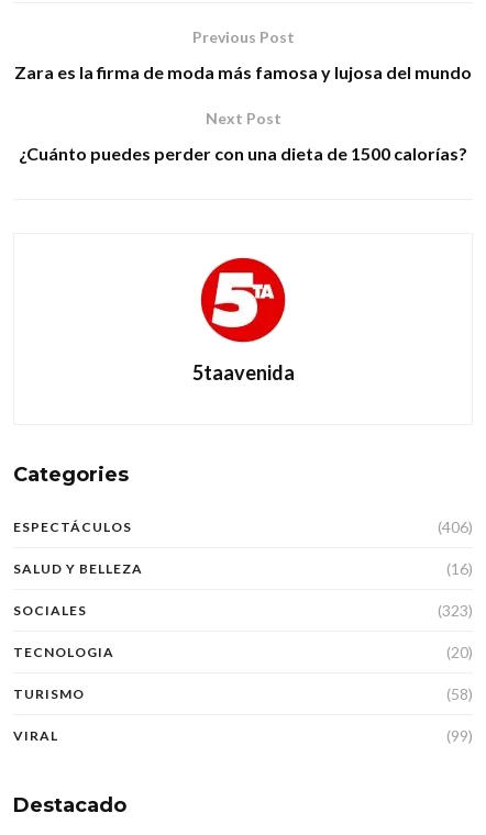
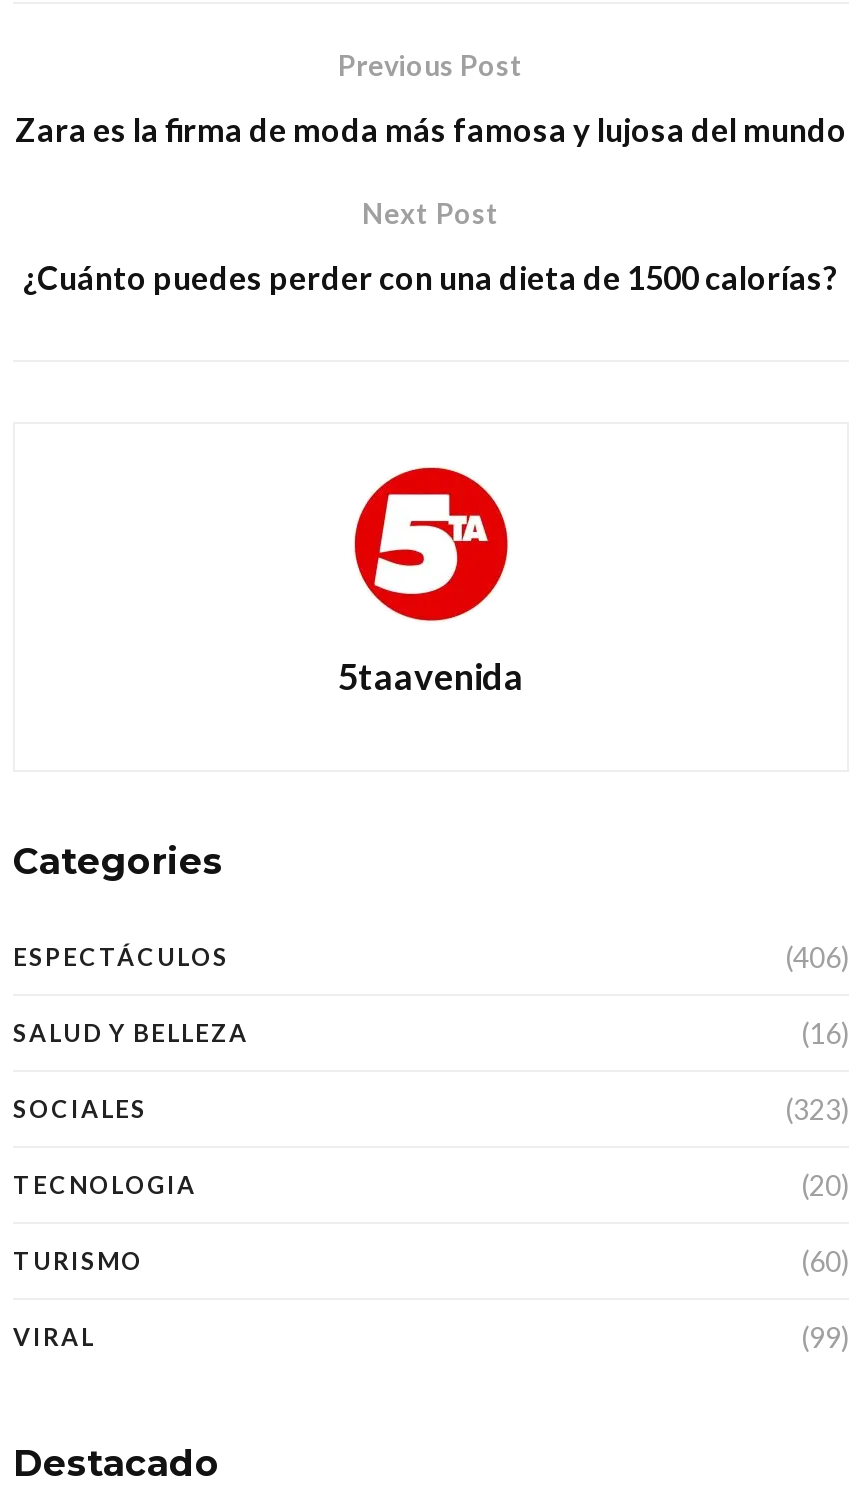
[446,685,473,703] (58) -> [801,1244,849,1278] (60)

